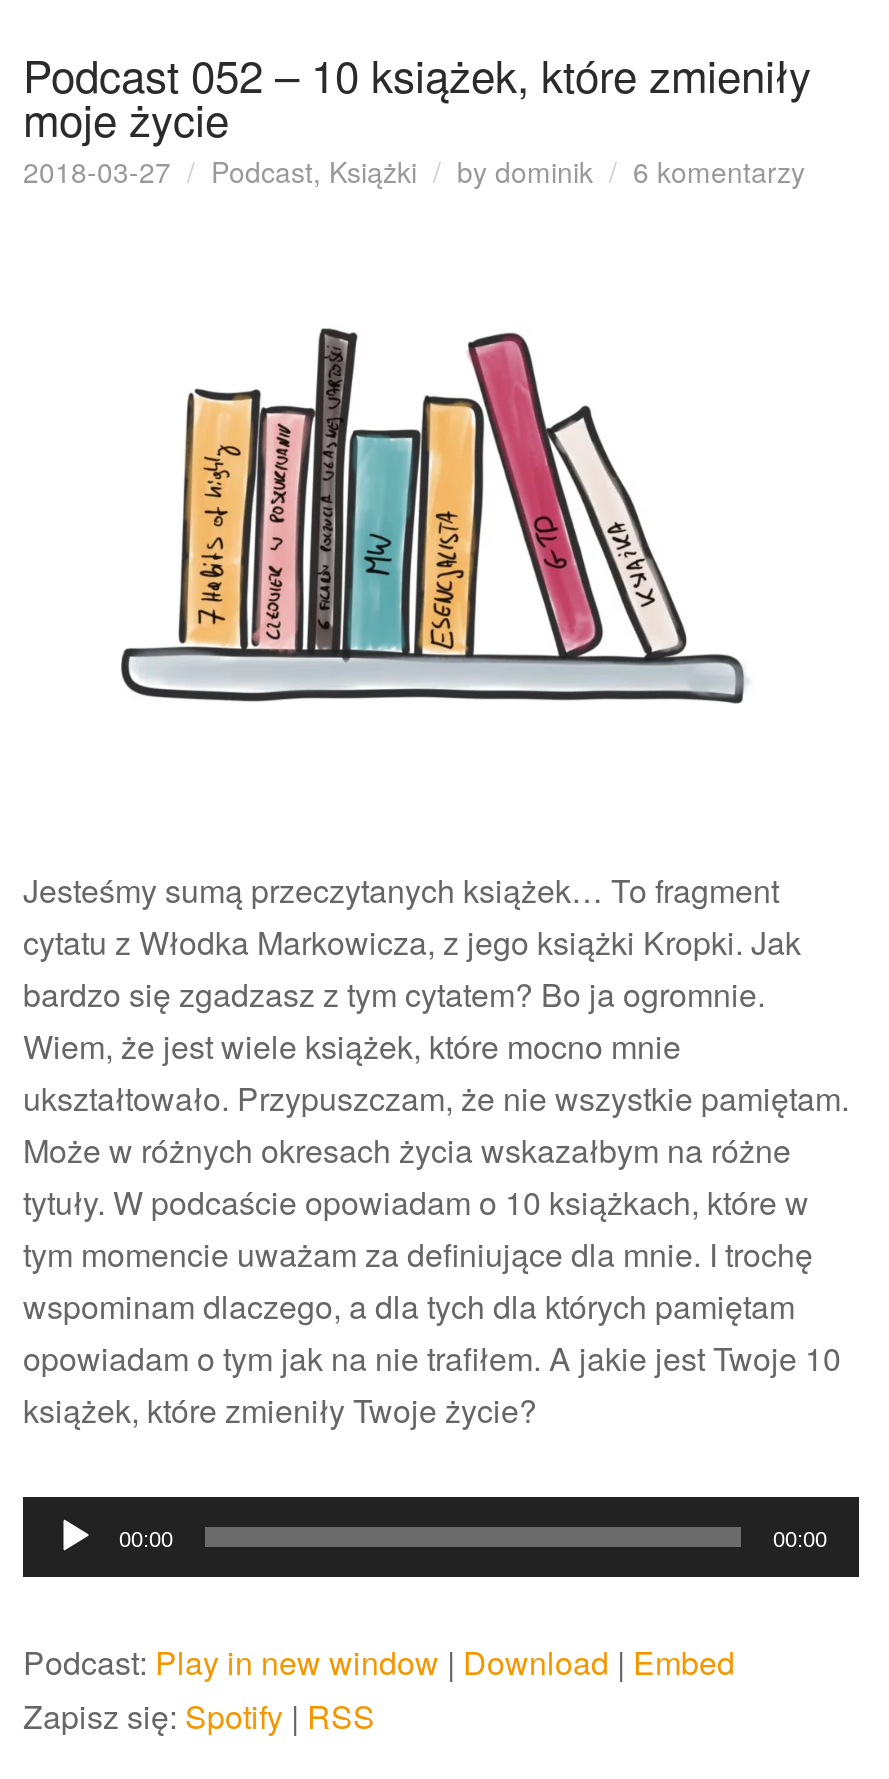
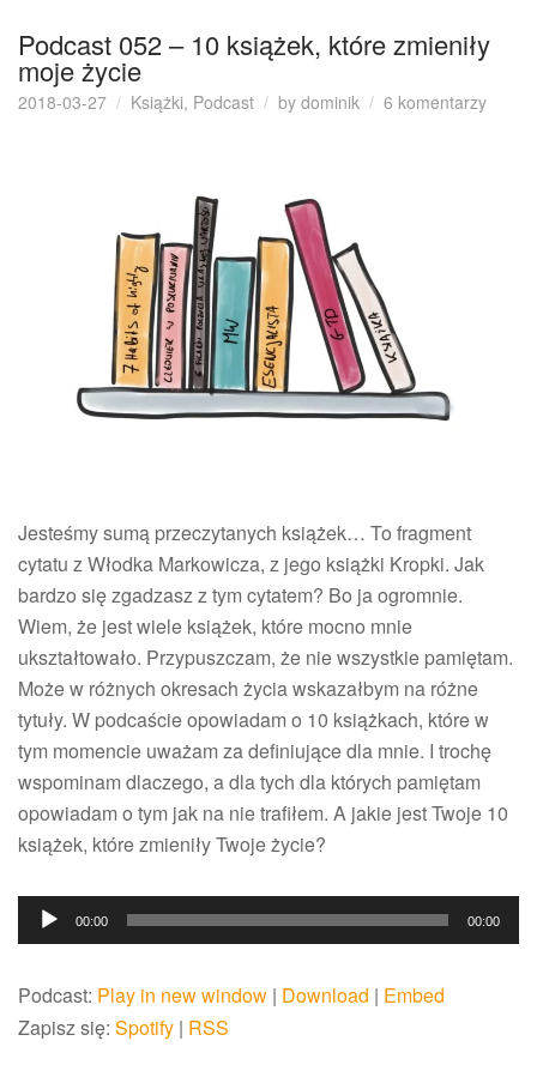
[211,151,417,191] Podcast, Książki -> [131,90,254,114] Książki, Podcast

